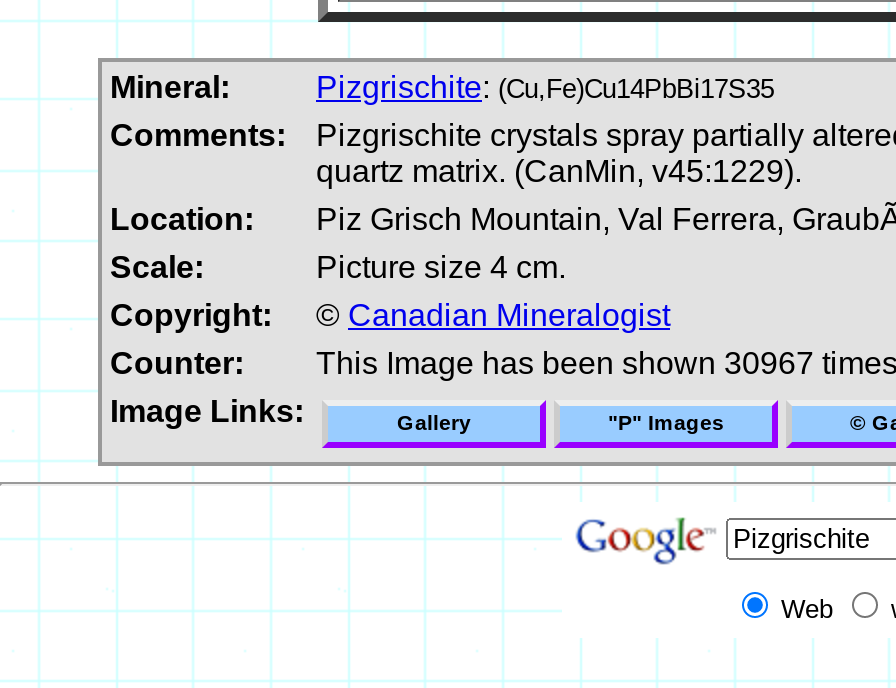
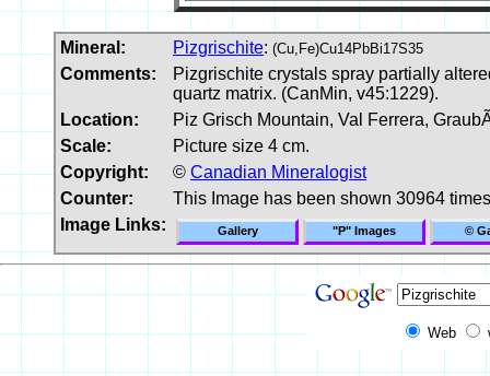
[316,346,896,380] This Image has been shown 30967 times -> [173,189,490,207] This Image has been shown 30964 times

